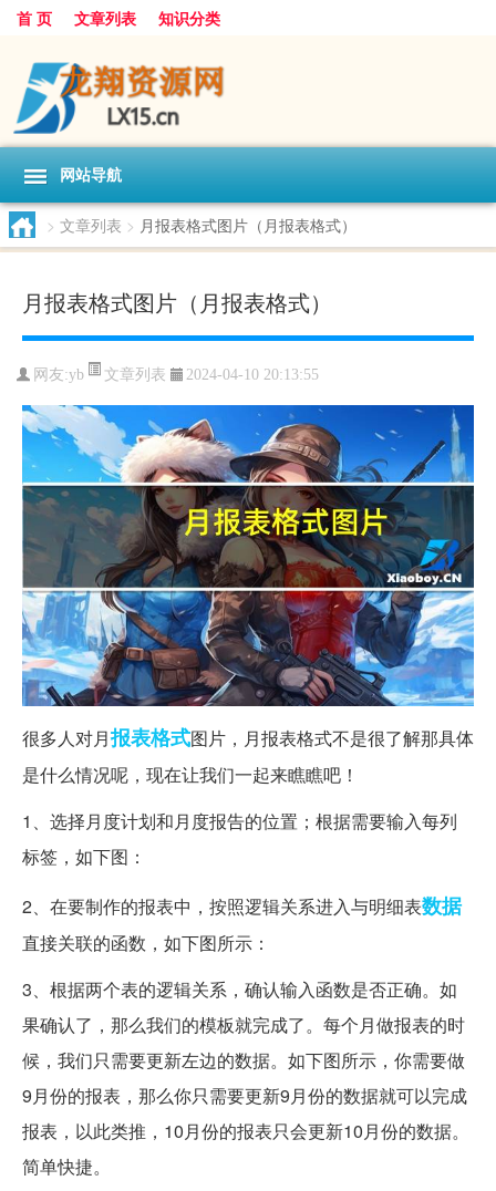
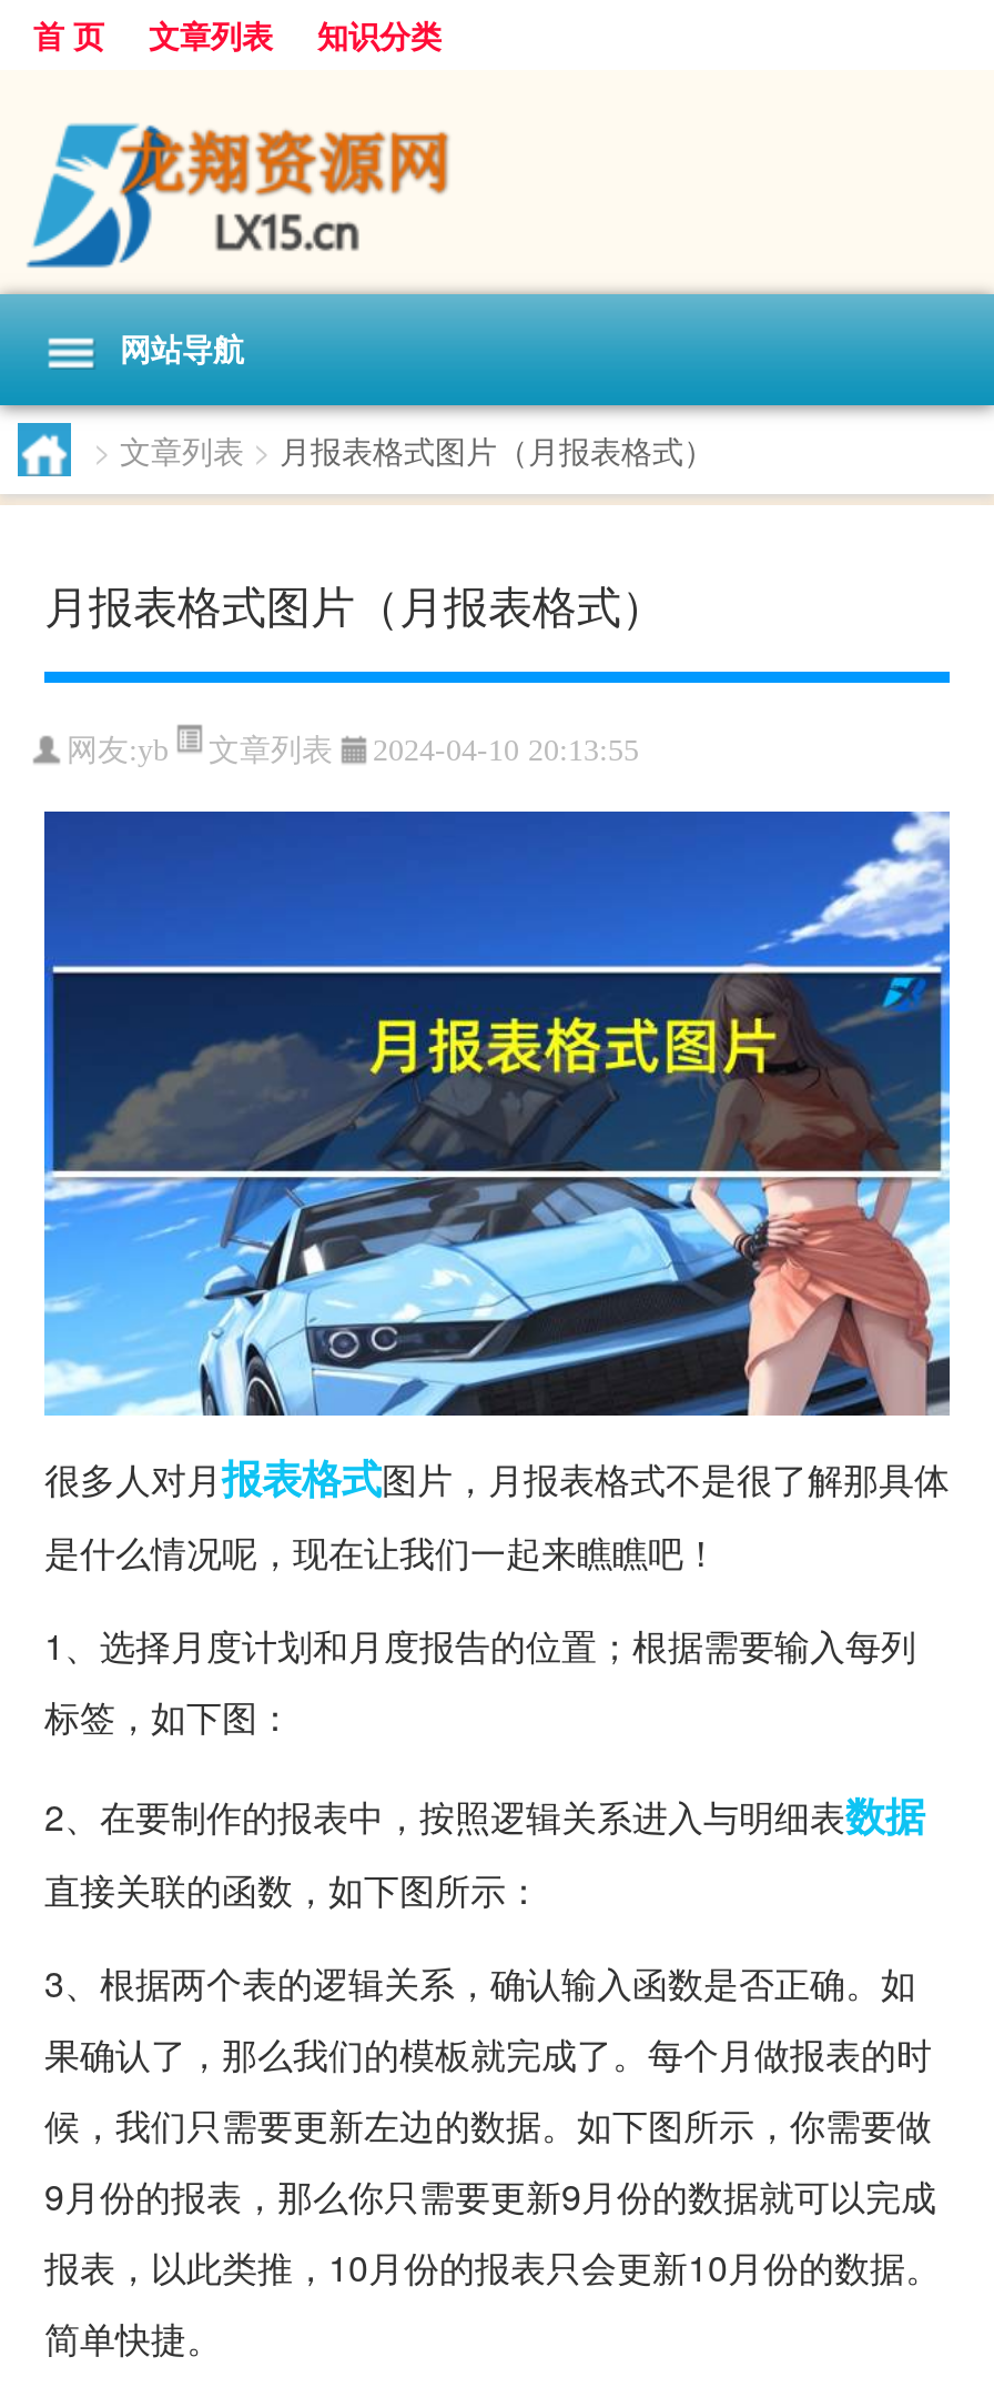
[21,404,475,707] [image] -> [42,809,952,1418] [image]

